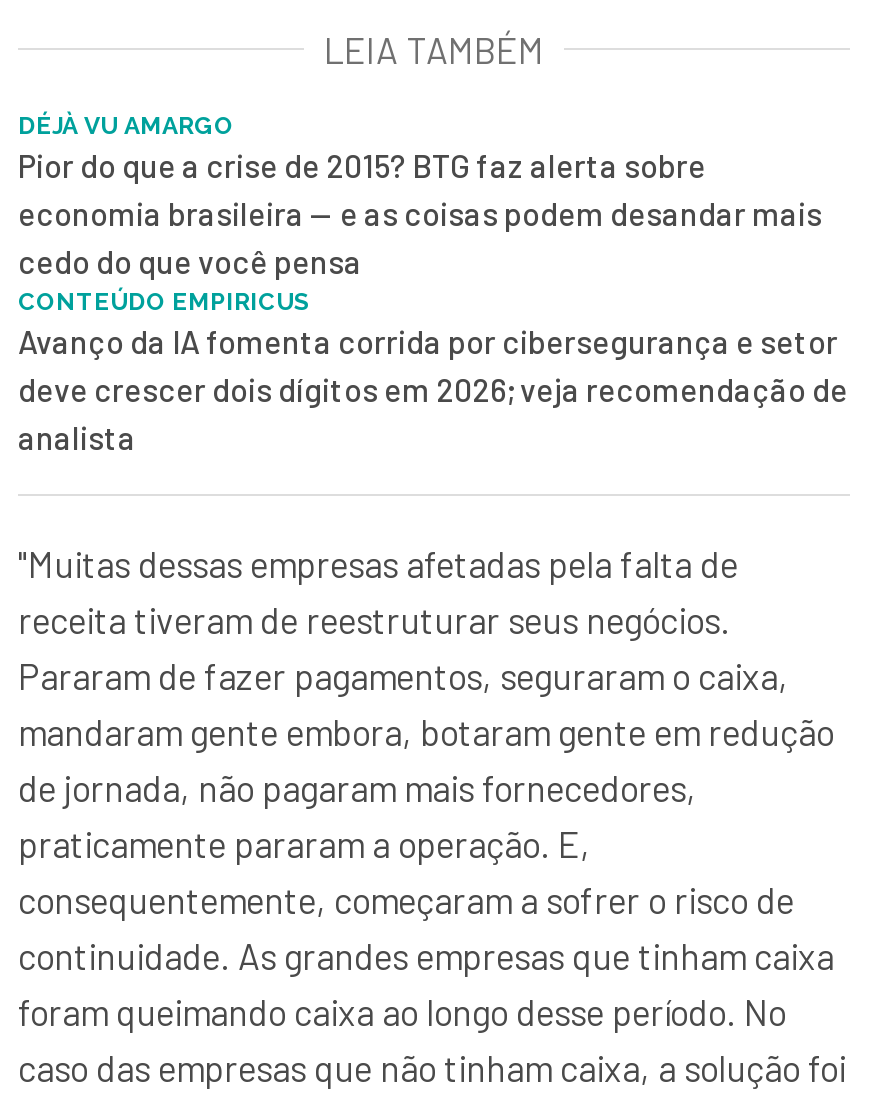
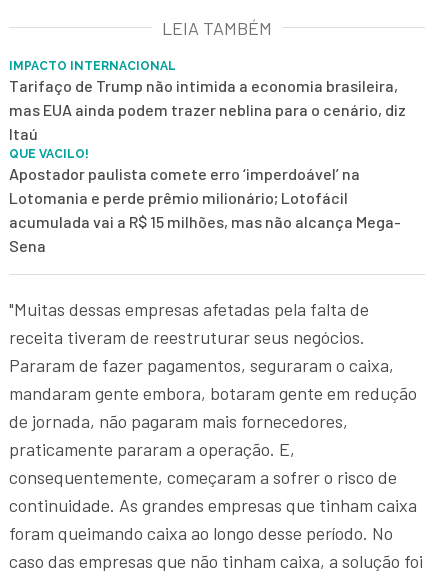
[18,112,848,456] DÉJÀ VU AMARGO | Pior do que a crise de 2015? BTG faz alerta sobre | economia brasileira — e as coisas podem desandar mais | cedo do que você pensa | CONTEÚDO EMPIRICUS | Avanço da IA fomenta corrida por cibersegurança e setor | deve crescer dois dígitos em 2026; veja recomendação de | analista -> [9,59,406,255] IMPACTO INTERNACIONAL | Tarifaço de Trump não intimida a economia brasileira, | mas EUA ainda podem trazer neblina para o cenário, diz | Itaú | QUE VACILO! | Apostador paulista comete erro ‘imperdoável’ na | Lotomania e perde prêmio milionário; Lotofácil | acumulada vai a R$ 15 milhões, mas não alcança Mega- | Sena

